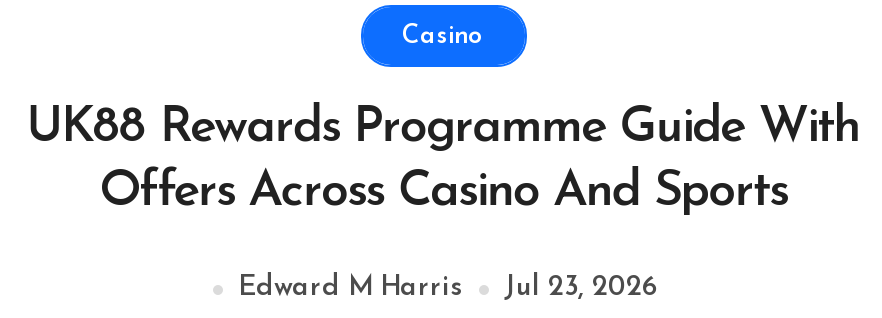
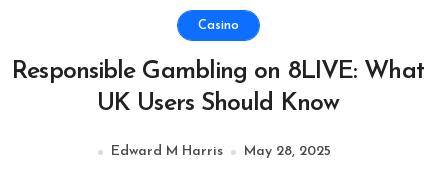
[27,103,859,217] UK88 Rewards Programme Guide With | Offers Across Casino And Sports -> [12,59,424,116] Responsible Gambling on 8LIVE: What | UK Users Should Know
[238,273,658,303] Edward M Harris Jul 23, 2026 -> [110,144,330,159] Edward M Harris May 28, 2025

